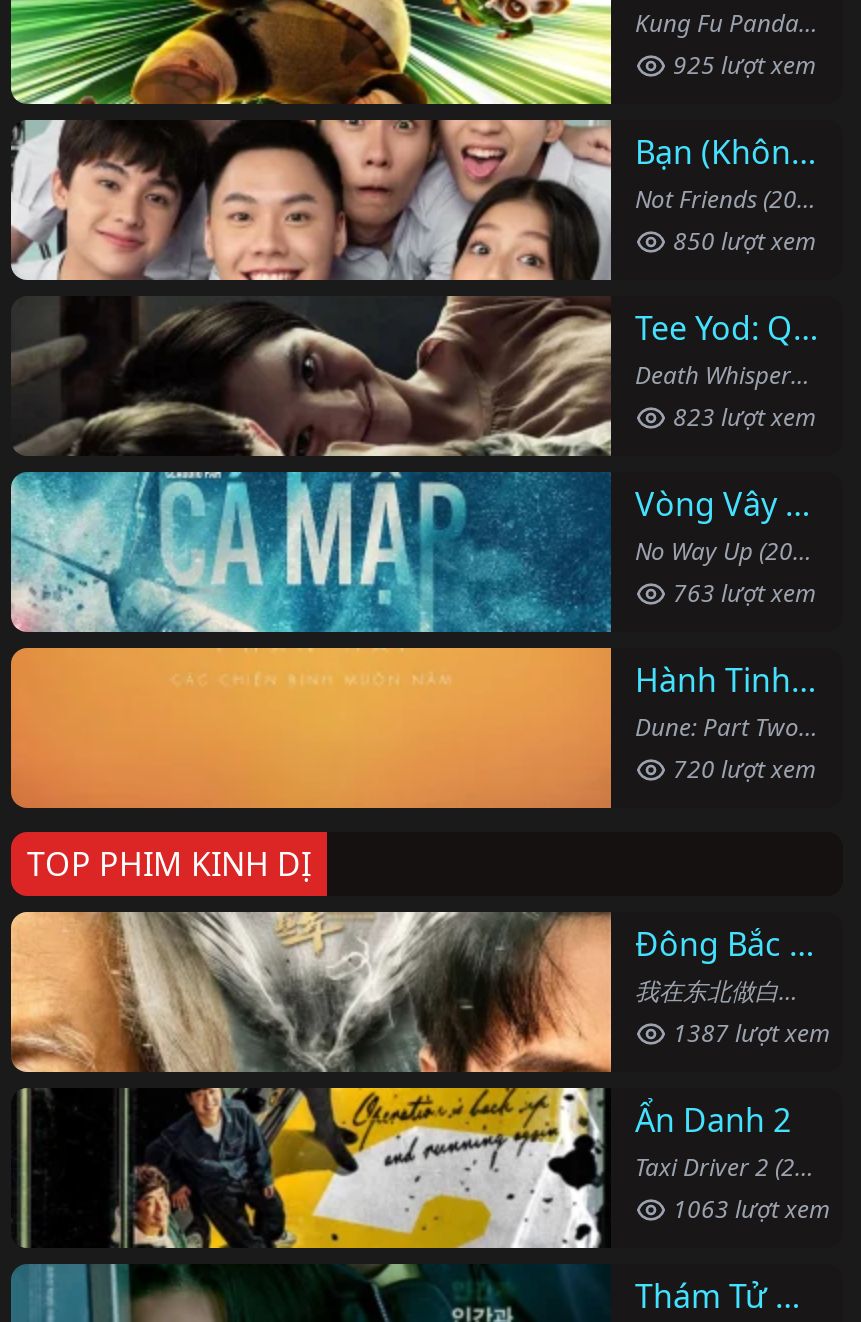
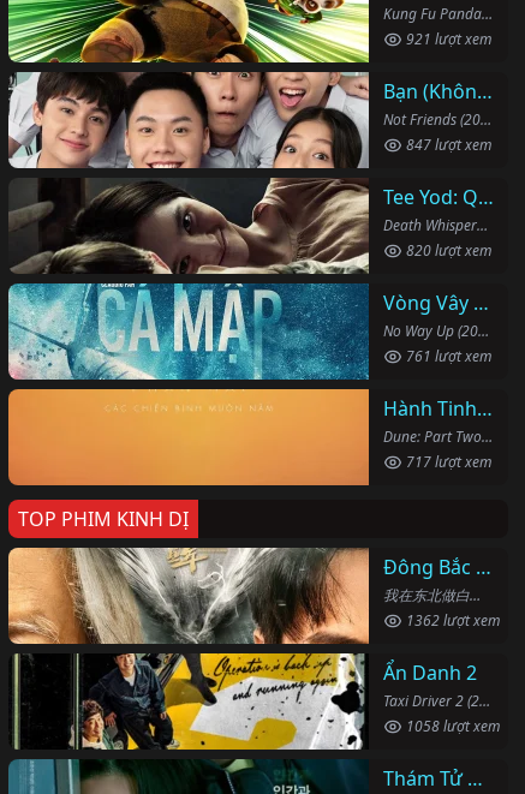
[667,47,817,81] 925 lượt xem -> [402,28,493,49] 921 lượt xem
[667,223,817,257] 850 lượt xem -> [402,134,493,154] 847 lượt xem
[667,399,817,433] 823 lượt xem -> [402,240,493,260] 820 lượt xem
[667,575,817,609] 763 lượt xem -> [402,345,493,366] 761 lượt xem
[667,751,817,785] 720 lượt xem -> [402,451,493,471] 717 lượt xem
[667,1015,831,1049] 1387 lượt xem -> [402,610,501,630] 1362 lượt xem
[667,1191,831,1225] 1063 lượt xem -> [402,715,501,736] 1058 lượt xem

